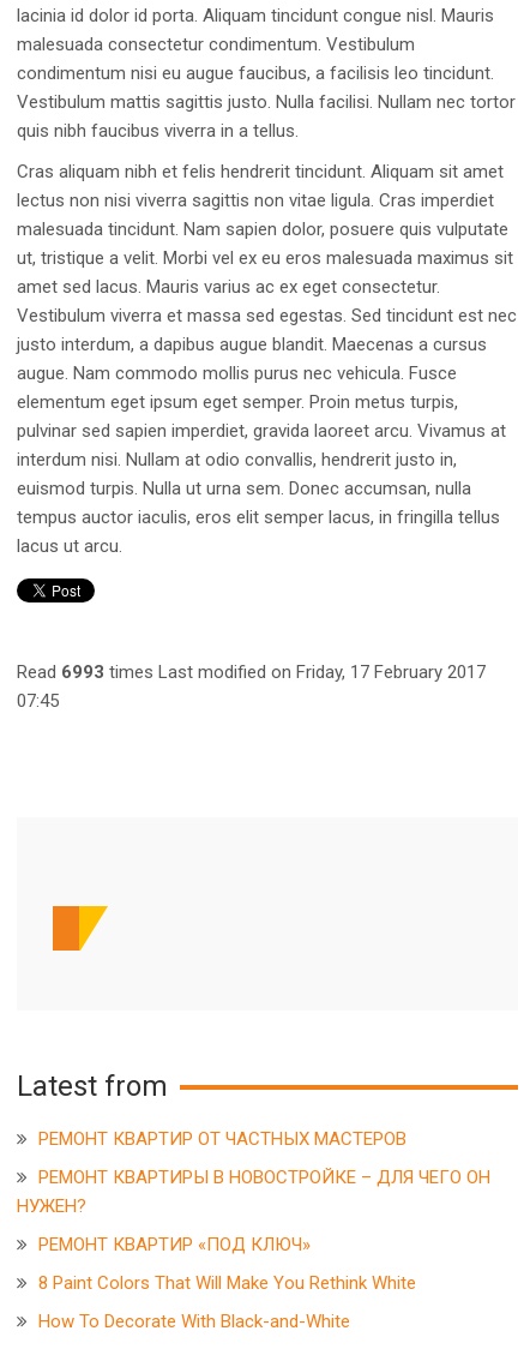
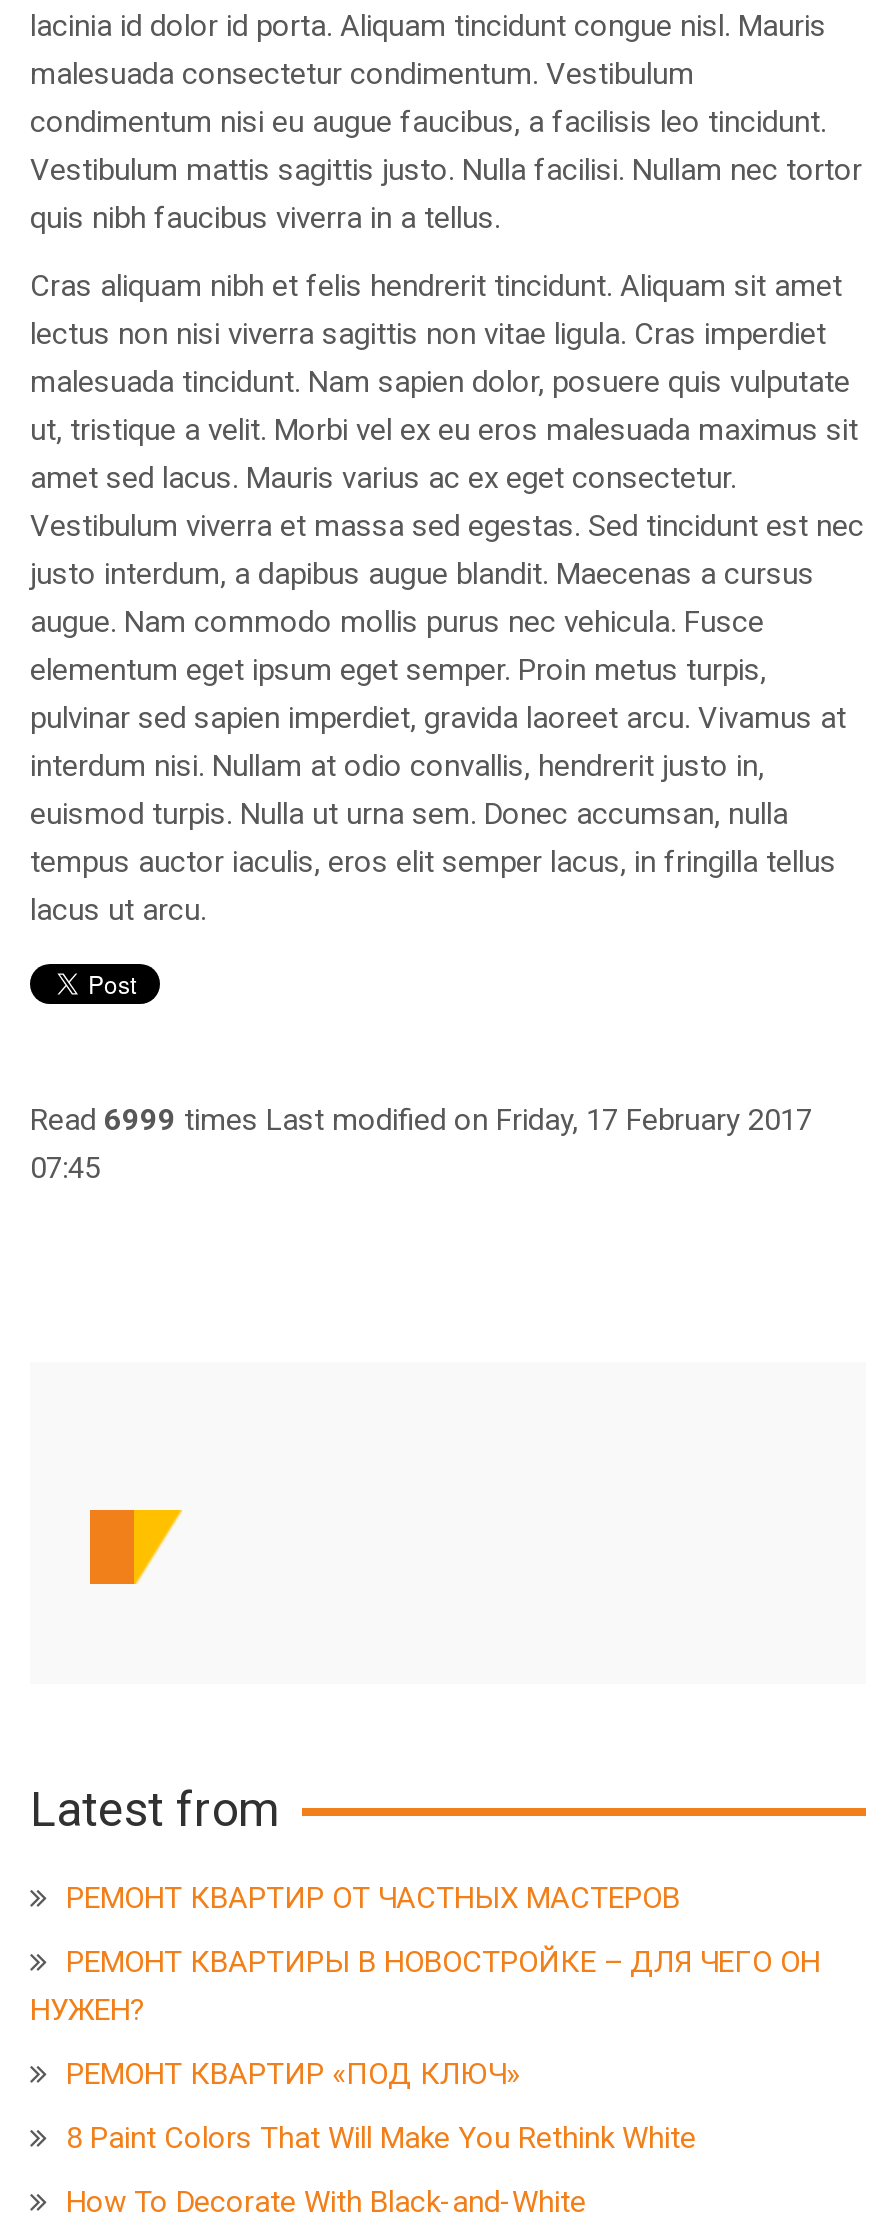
[17,661,486,683] Read 6993 times Last modified on Friday, 17 February 2017 -> [30,1102,812,1138] Read 6999 times Last modified on Friday, 17 February 2017

